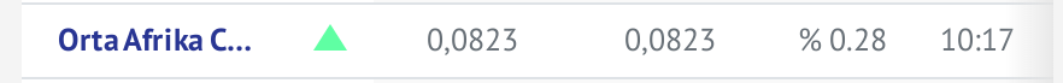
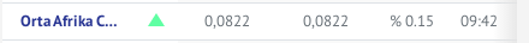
[427,19,518,60] 0,0823 -> [204,11,250,31] 0,0822
[624,19,716,60] 0,0823 -> [303,11,349,31] 0,0822
[798,19,887,60] % 0.28 -> [390,11,434,31] % 0.15
[940,19,1015,60] 10:17 -> [460,11,498,31] 09:42

